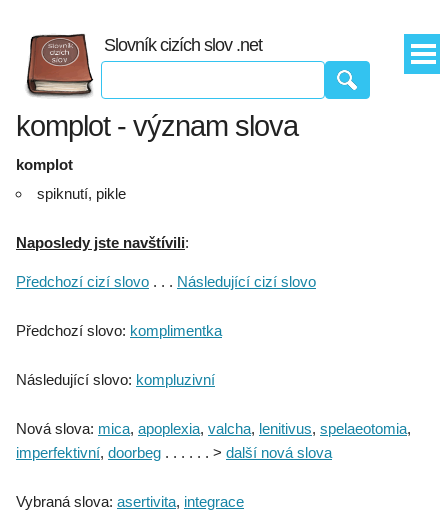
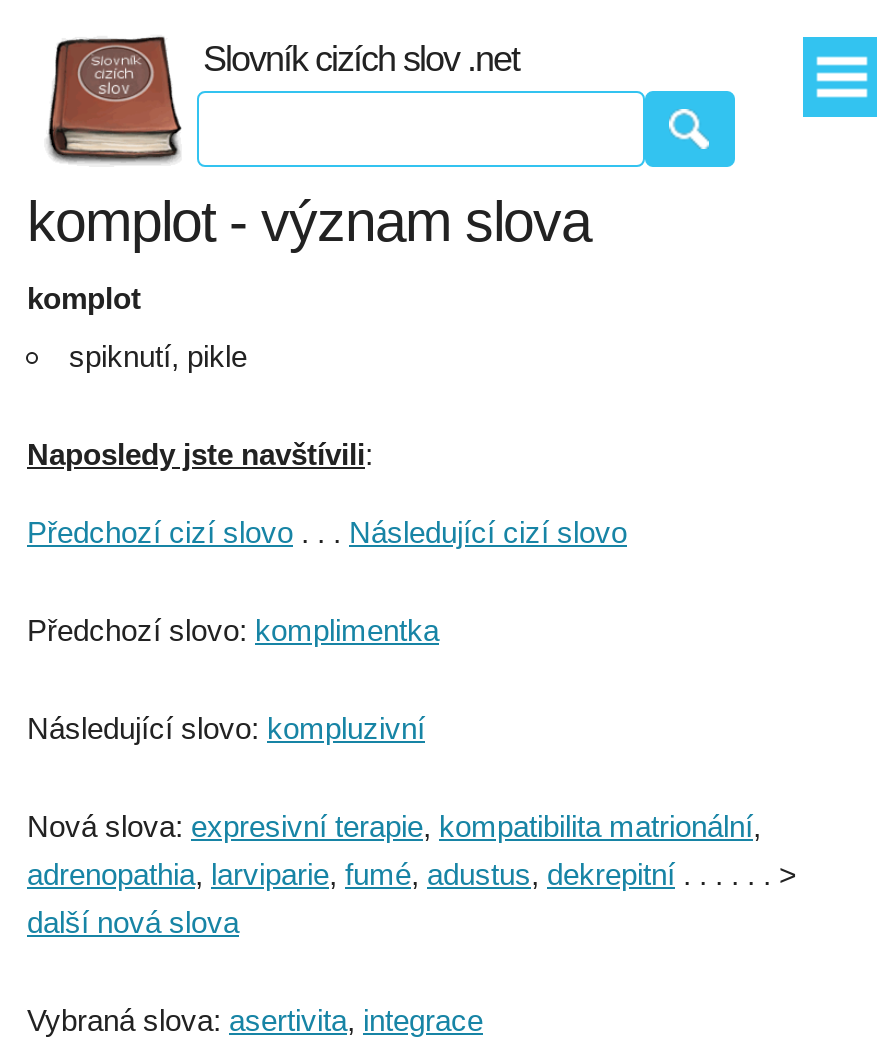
[16,420,411,461] Nová slova: mica, apoplexia, valcha, lenitivus, spelaeotomia, | imperfektivní, doorbeg. . . . . . > další nová slova -> [27,809,797,939] Nová slova: expresivní terapie, kompatibilita matrionální, | adrenopathia, larviparie, fumé, adustus, dekrepitní. . . . . . > | další nová slova

